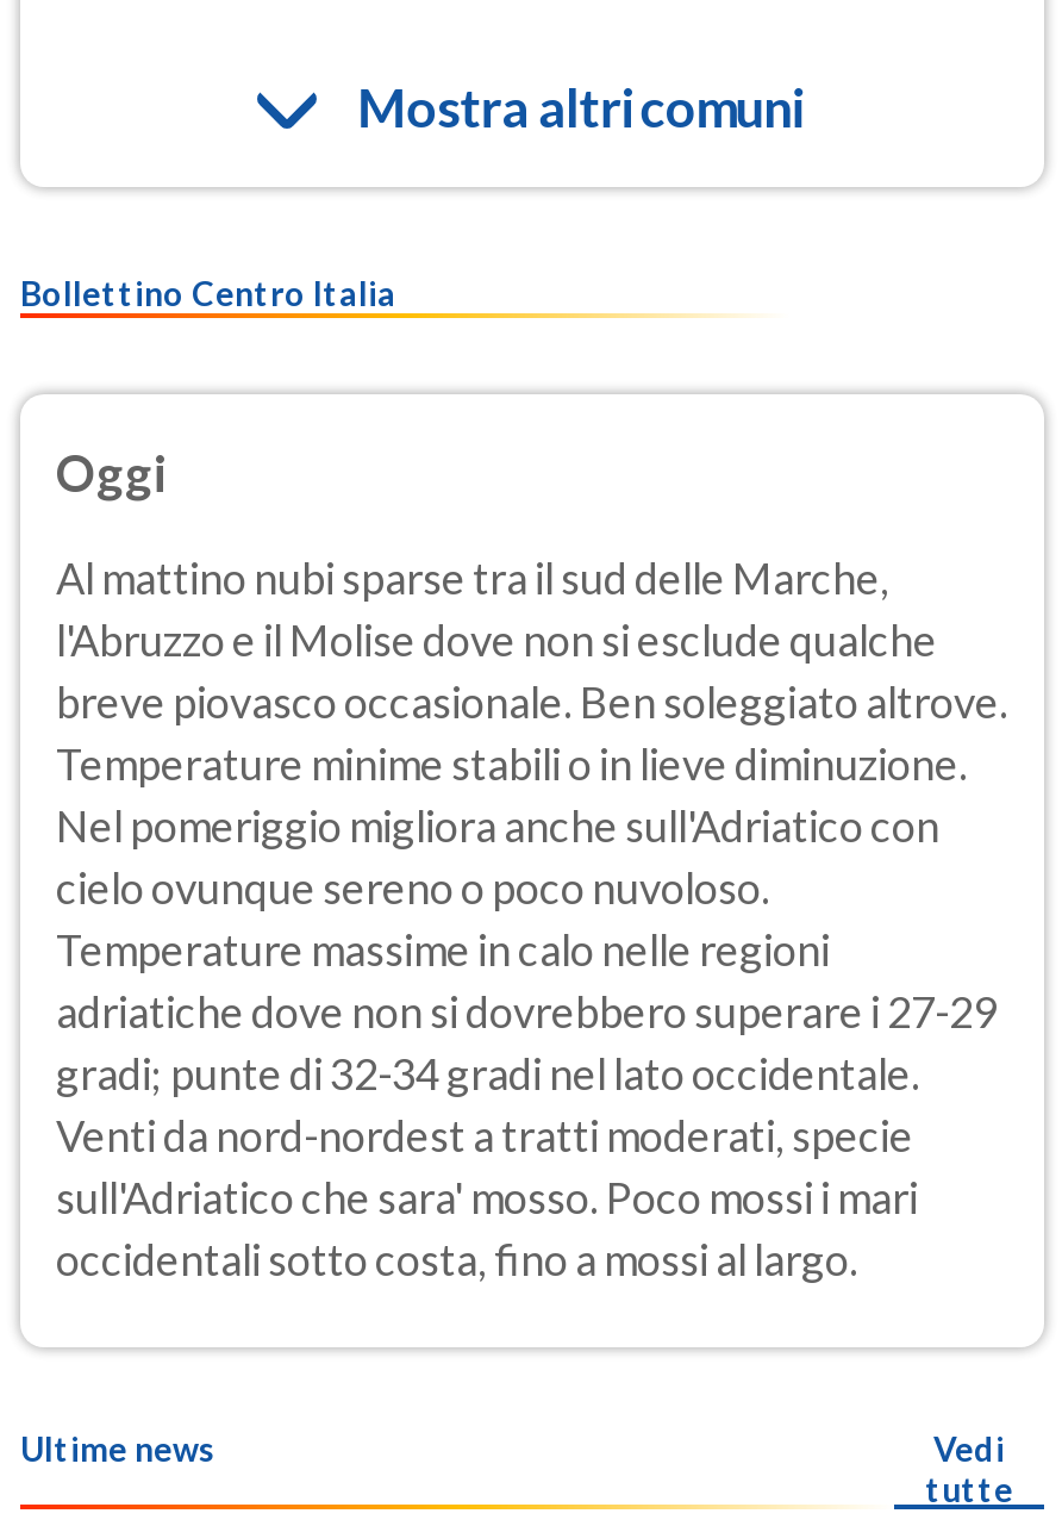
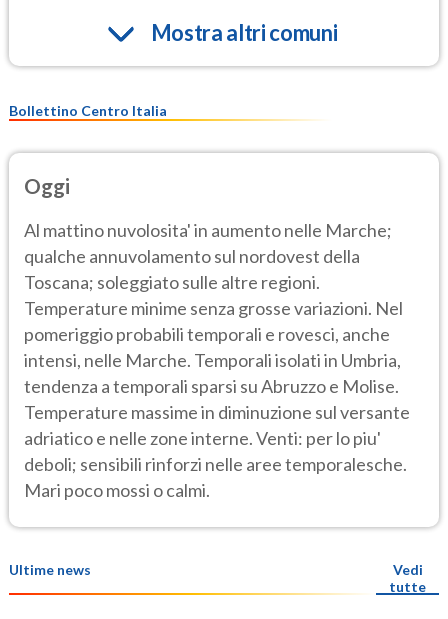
[56,552,1008,1286] Al mattino nubi sparse tra il sud delle Marche, | l'Abruzzo e il Molise dove non si esclude qualche | breve piovasco occasionale. Ben soleggiato altrove. | Temperature minime stabili o in lieve diminuzione. | Nel pomeriggio migliora anche sull'Adriatico con | cielo ovunque sereno o poco nuvoloso. | Temperature massime in calo nelle regioni | adriatiche dove non si dovrebbero superare i 27-29 | gradi; punte di 32-34 gradi nel lato occidentale. | Venti da nord-nordest a tratti moderati, specie | sull'Adriatico che sara' mosso. Poco mossi i mari | occidentali sotto costa, fino a mossi al largo. -> [24,219,410,501] Al mattino nuvolosita' in aumento nelle Marche; | qualche annuvolamento sul nordovest della | Toscana; soleggiato sulle altre regioni. | Temperature minime senza grosse variazioni. Nel | pomeriggio probabili temporali e rovesci, anche | intensi, nelle Marche. Temporali isolati in Umbria, | tendenza a temporali sparsi su Abruzzo e Molise. | Temperature massime in diminuzione sul versante | adriatico e nelle zone interne. Venti: per lo piu' | deboli; sensibili rinforzi nelle aree temporalesche. | Mari poco mossi o calmi.

